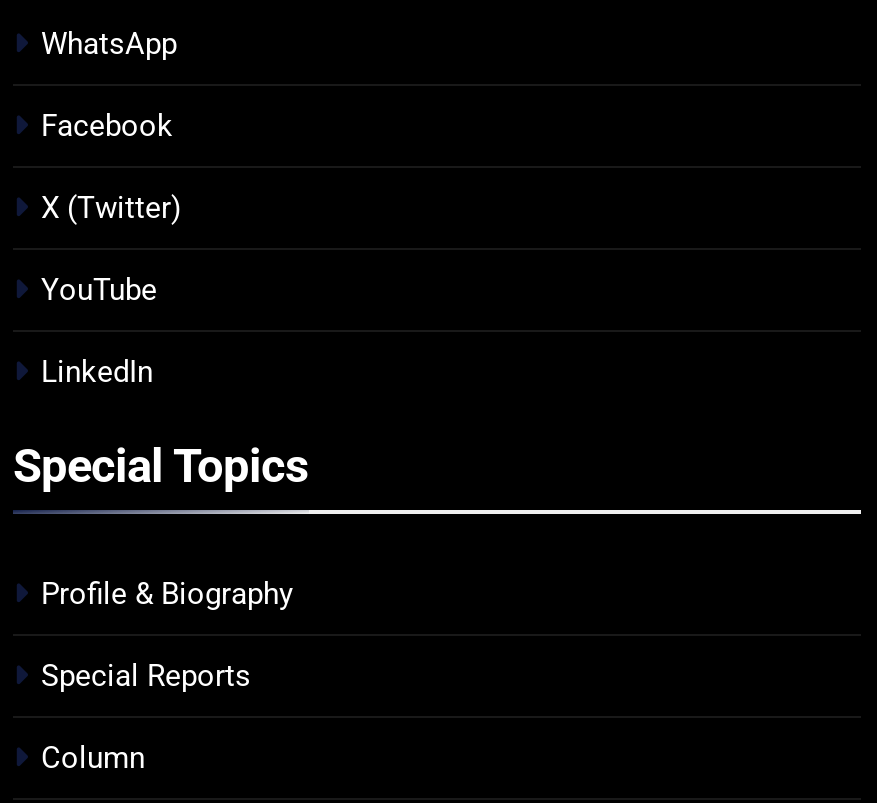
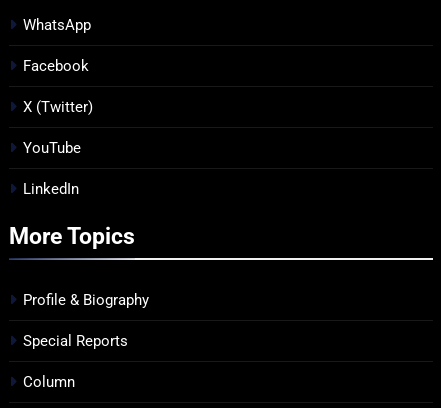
[13,439,309,495] Special Topics -> [9,221,135,249] More Topics

